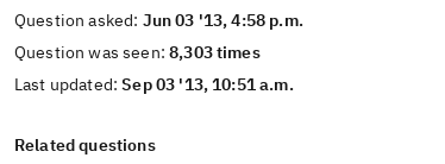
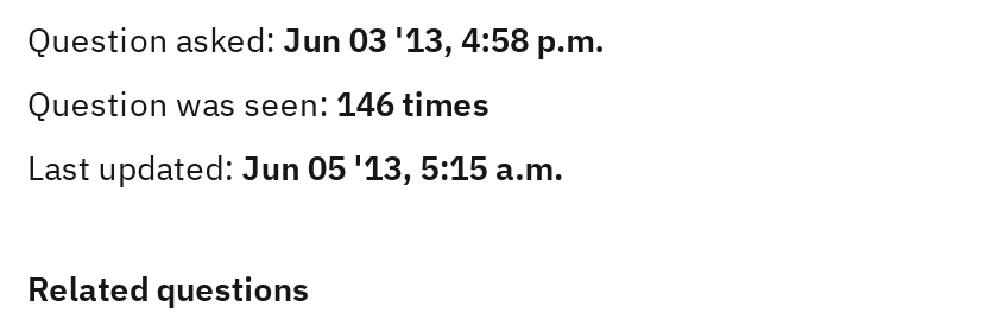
[14,42,260,63] Question was seen: 8,303 times -> [27,83,489,126] Question was seen: 146 times
[14,74,294,95] Last updated: Sep 03 '13, 10:51 a.m. -> [27,147,563,190] Last updated: Jun 05 '13, 5:15 a.m.

